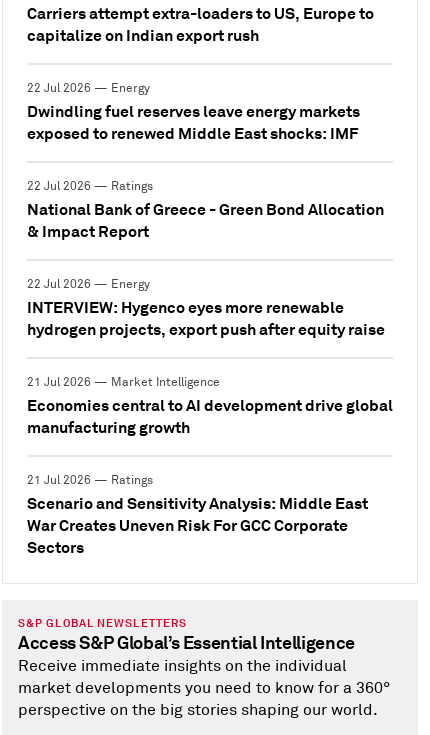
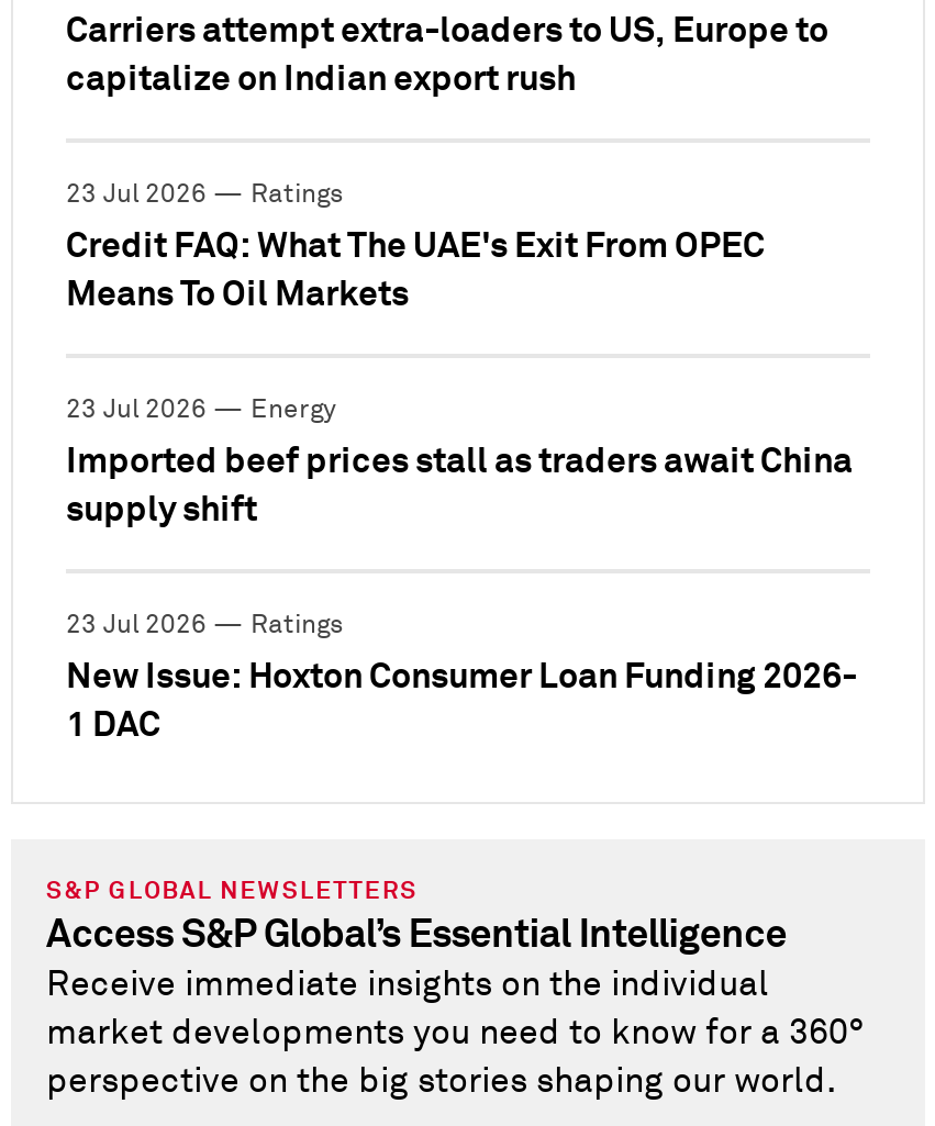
[27,81,393,558] 22 Jul 2026 — Energy | Dwindling fuel reserves leave energy markets | exposed to renewed Middle East shocks: IMF | 22 Jul 2026 — Ratings | National Bank of Greece - Green Bond Allocation | & Impact Report | 22 Jul 2026 — Energy | INTERVIEW: Hygenco eyes more renewable | hydrogen projects, export push after equity raise | 21 Jul 2026 — Market Intelligence | Economies central to AI development drive global | manufacturing growth | 21 Jul 2026 — Ratings | Scenario and Sensitivity Analysis: Middle East | War Creates Uneven Risk For GCC Corporate | Sectors -> [66,179,857,748] 23 Jul 2026 — Ratings | Credit FAQ: What The UAE's Exit From OPEC | Means To Oil Markets | 23 Jul 2026 — Energy | Imported beef prices stall as traders await China | supply shift | 23 Jul 2026 — Ratings | New Issue: Hoxton Consumer Loan Funding 2026- | 1 DAC

